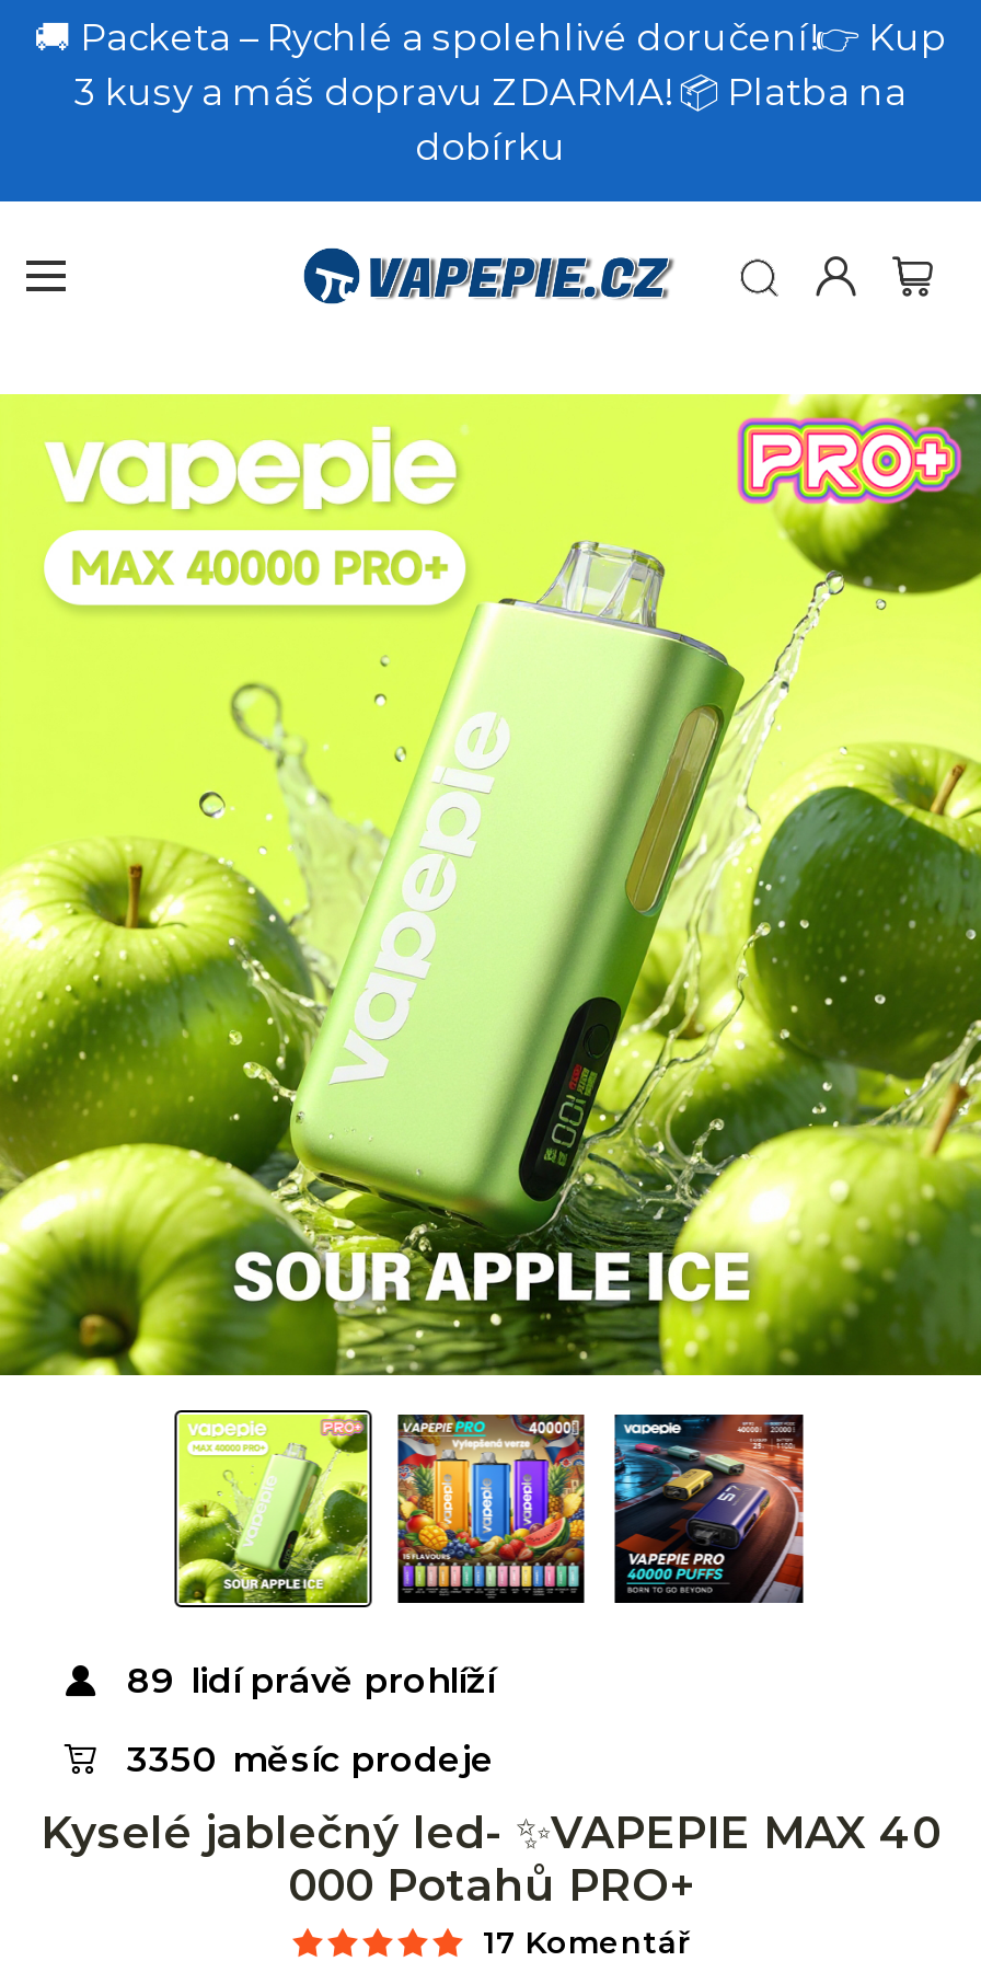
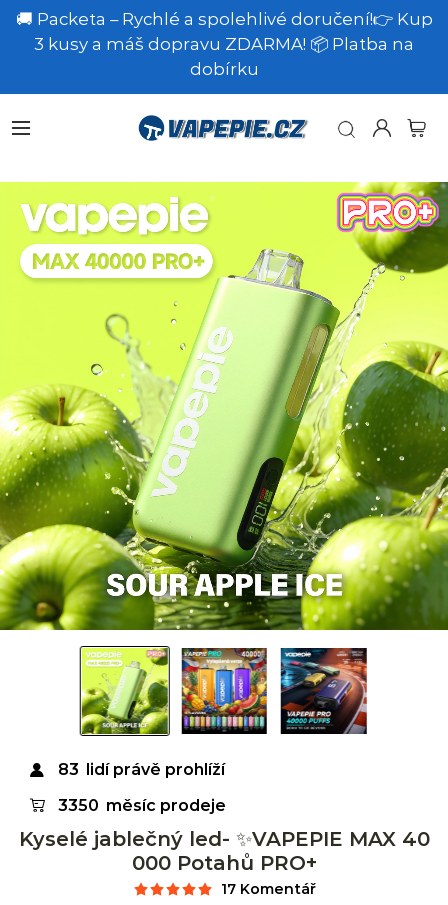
[127,1659,495,1700] 89 lidí právě prohlíží -> [58,759,225,778] 83 lidí právě prohlíží

